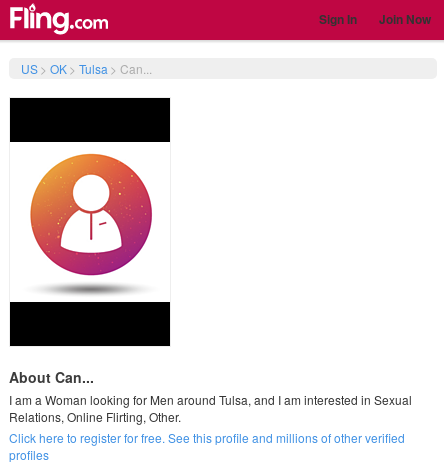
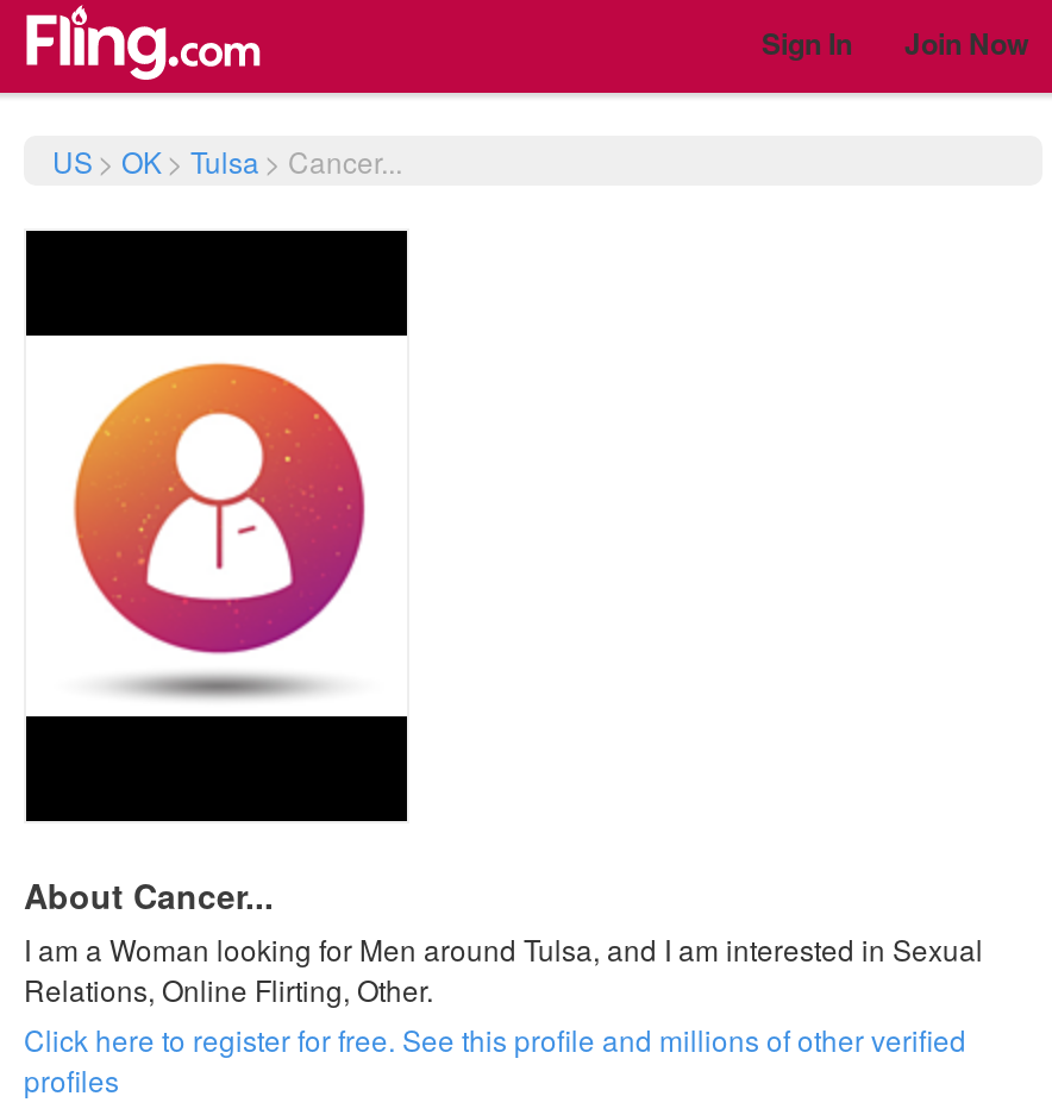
[21,60,152,77] US > OK > Tulsa > Can... -> [52,140,402,181] US > OK > Tulsa > Cancer...
[9,367,94,387] About Can... -> [24,871,274,919] About Cancer...

